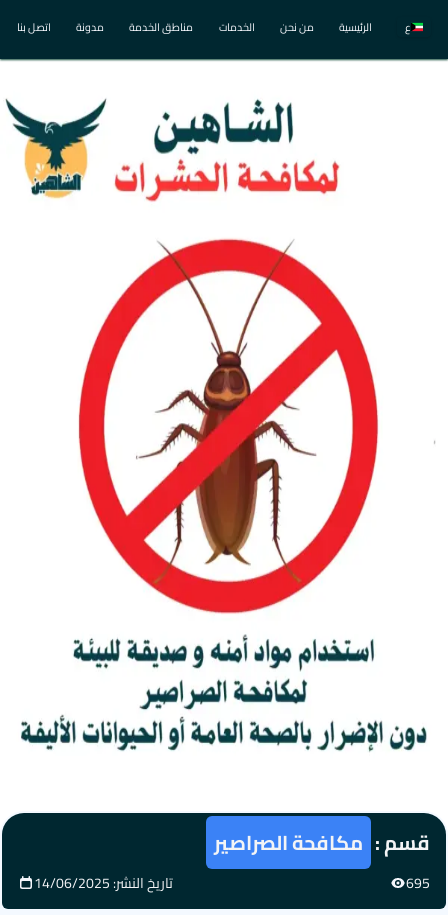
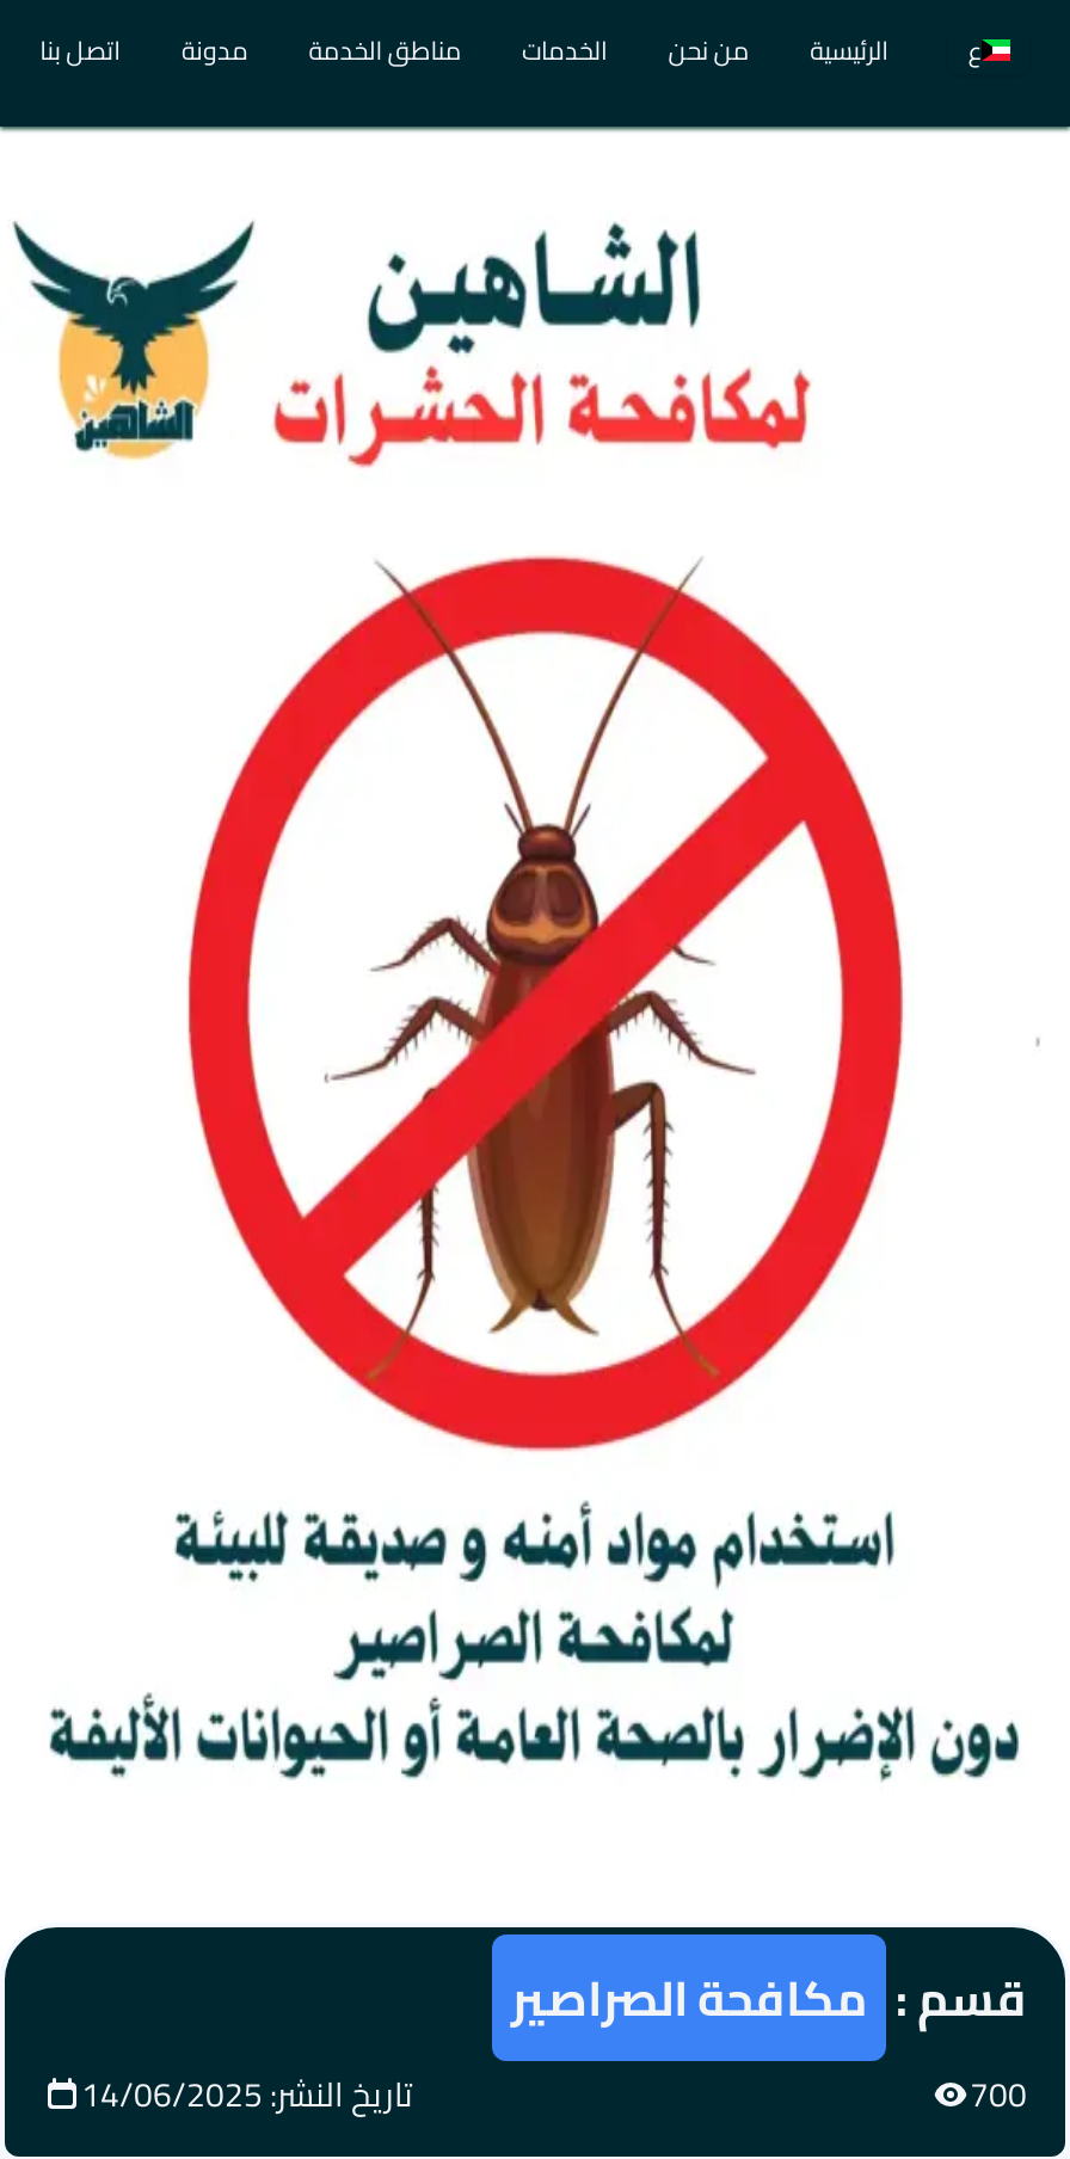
[406,870,430,896] 695 -> [970,2063,1027,2126] 700

